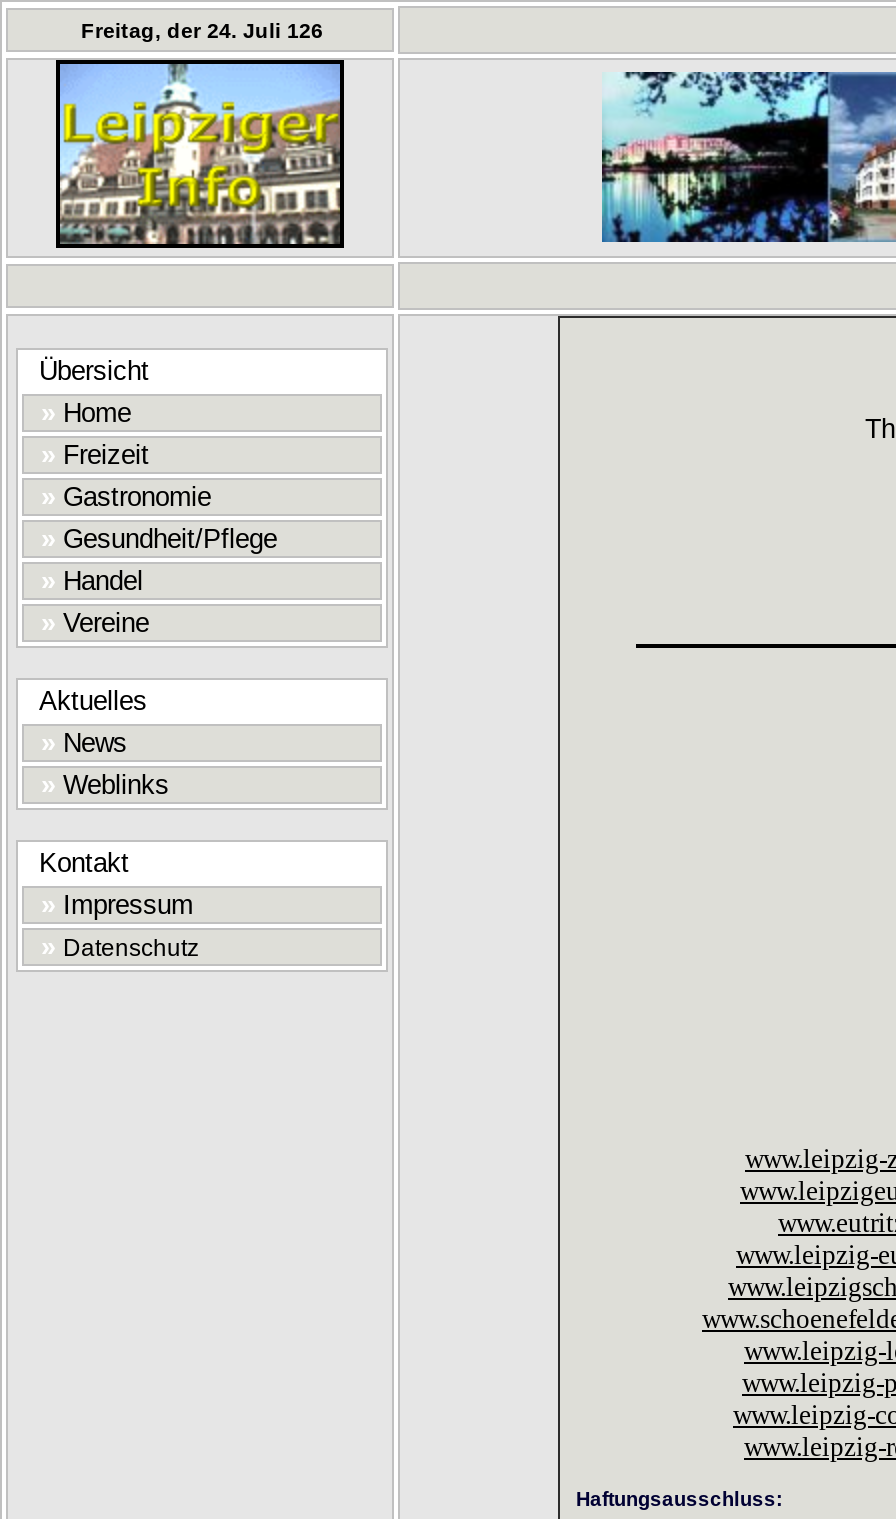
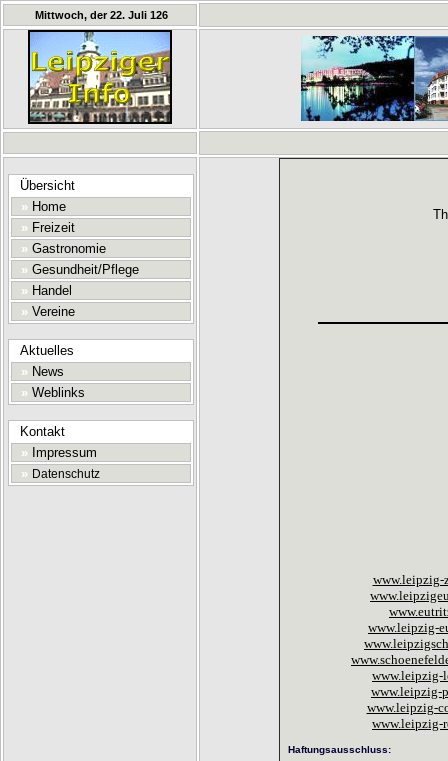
[81,18,323,42] Freitag, der 24. Juli 126 -> [34,9,167,21] Mittwoch, der 22. Juli 126

